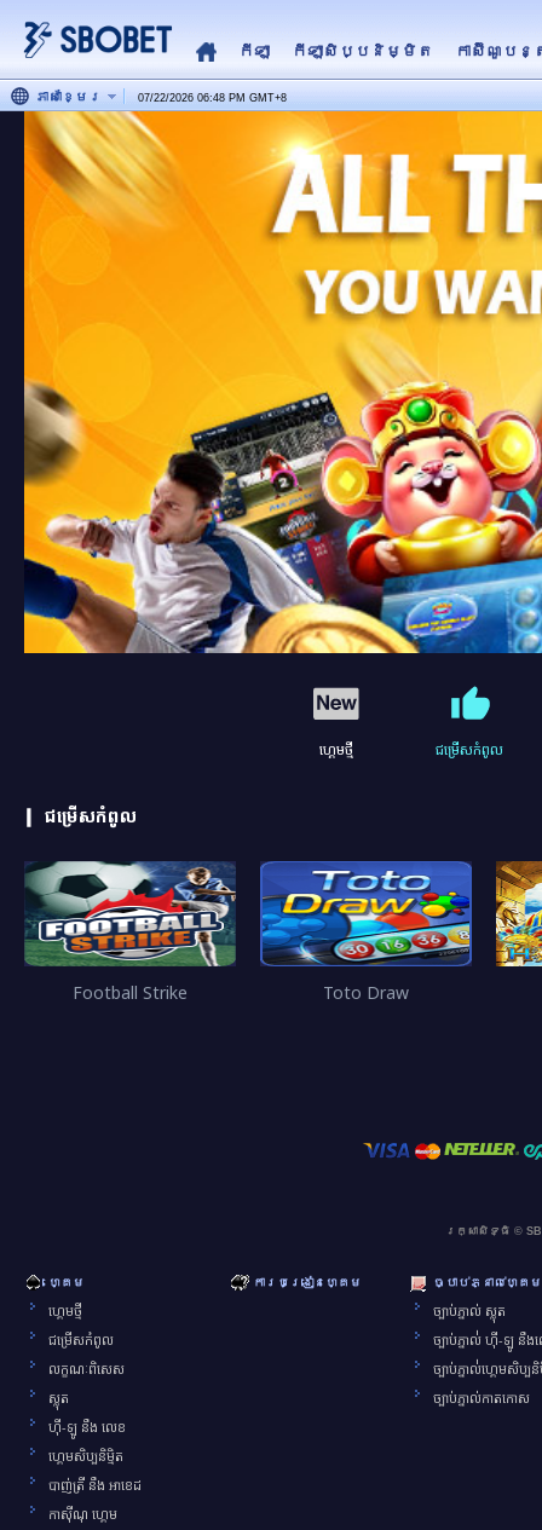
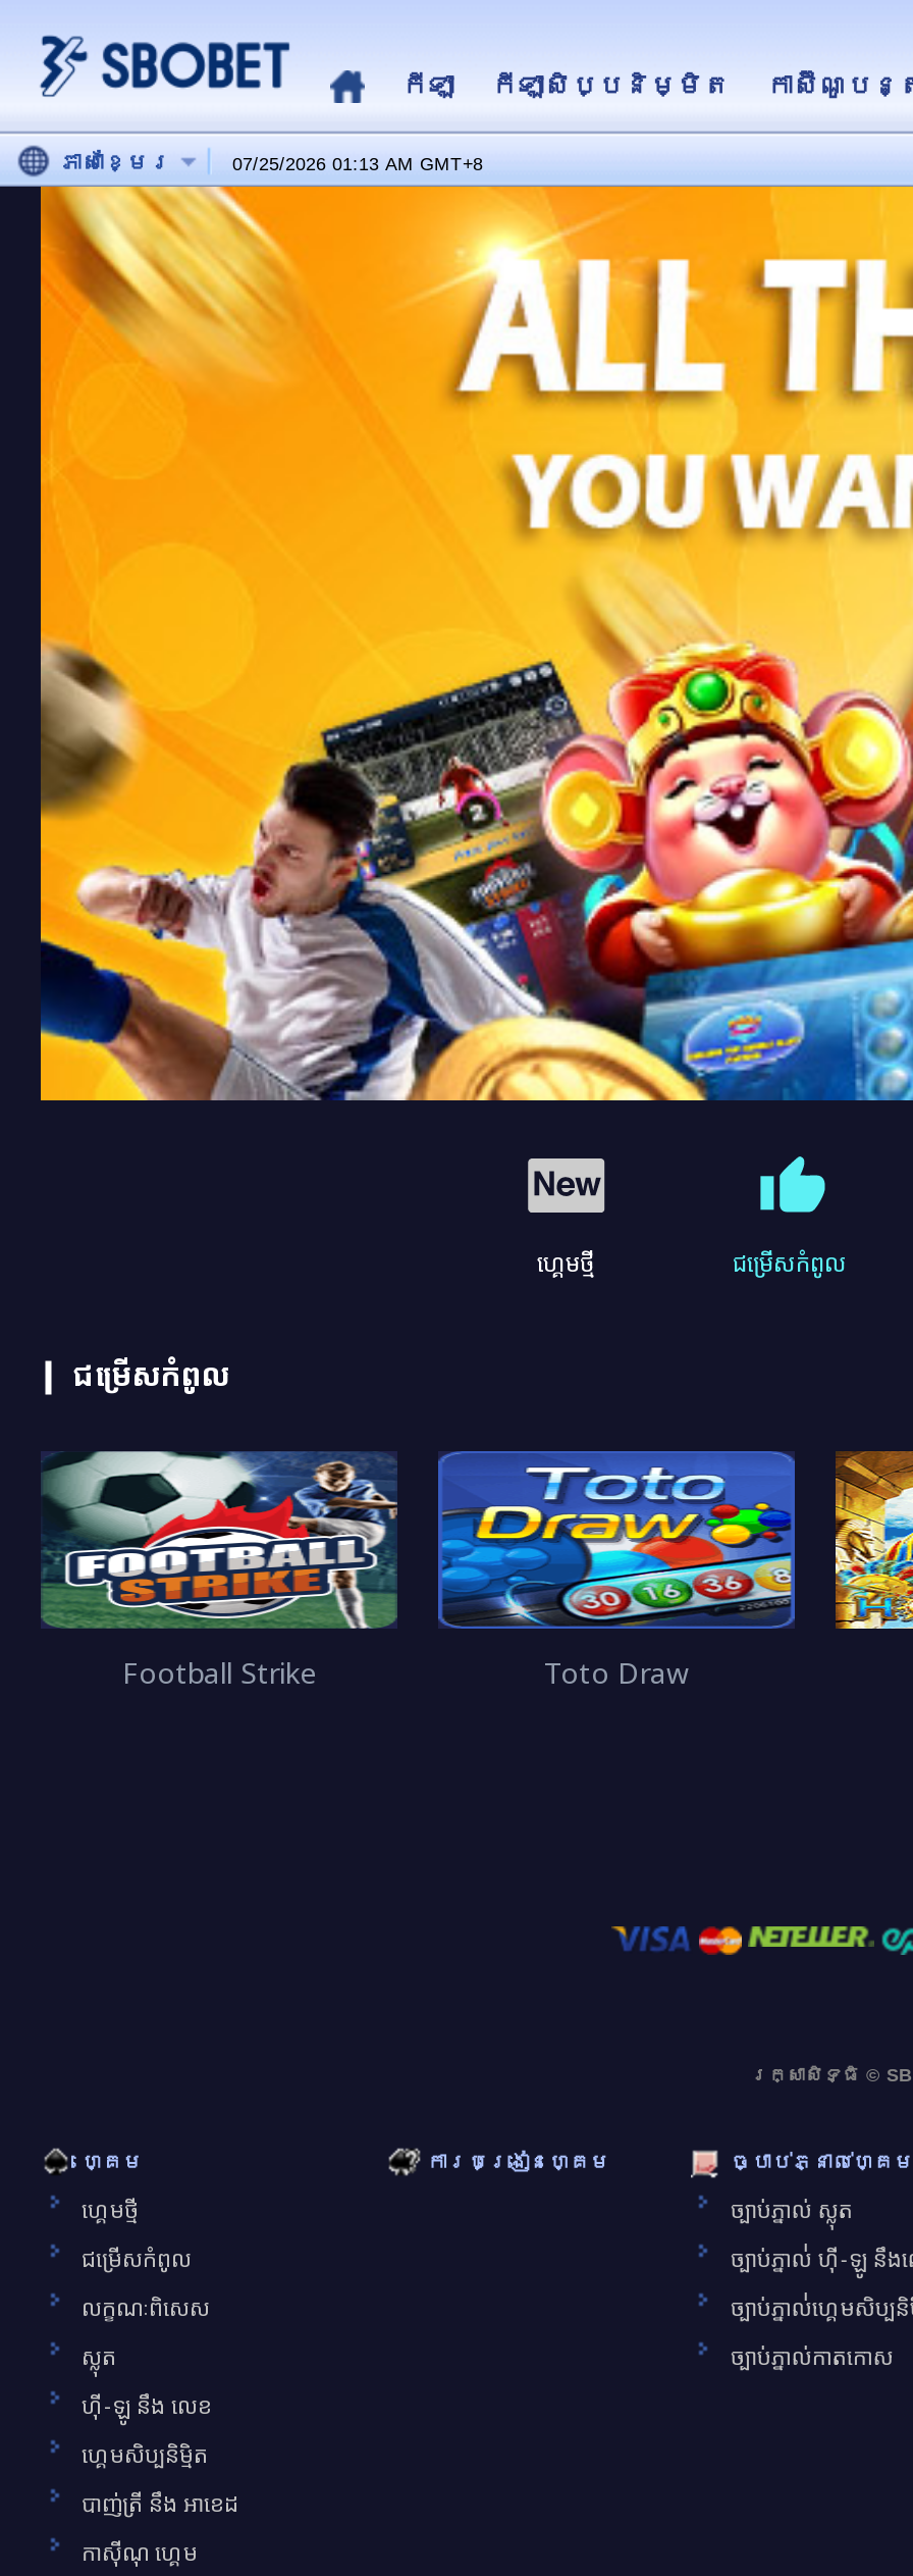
[138,92,287,104] 07/22/2026 06:48 PM GMT+8 -> [232,154,483,174] 07/25/2026 01:13 AM GMT+8

